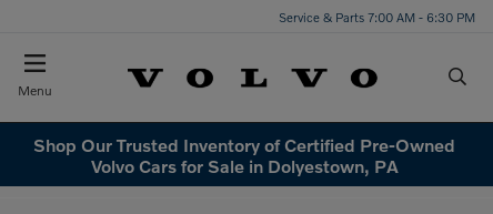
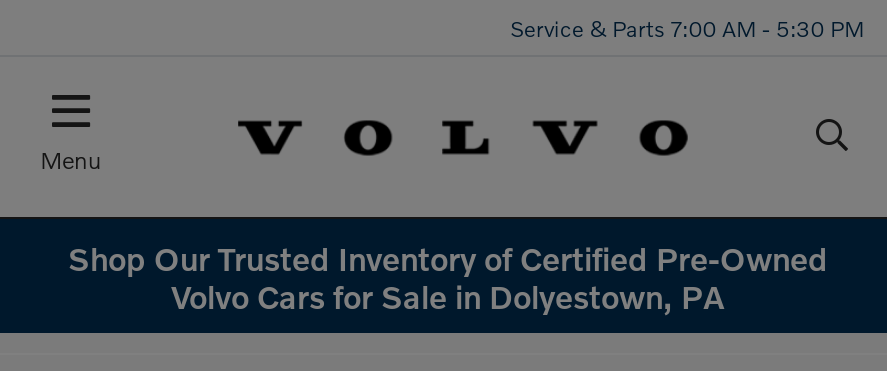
[279,8,475,24] Service & Parts 7:00 AM - 6:30 PM -> [510,12,864,40] Service & Parts 7:00 AM - 5:30 PM

